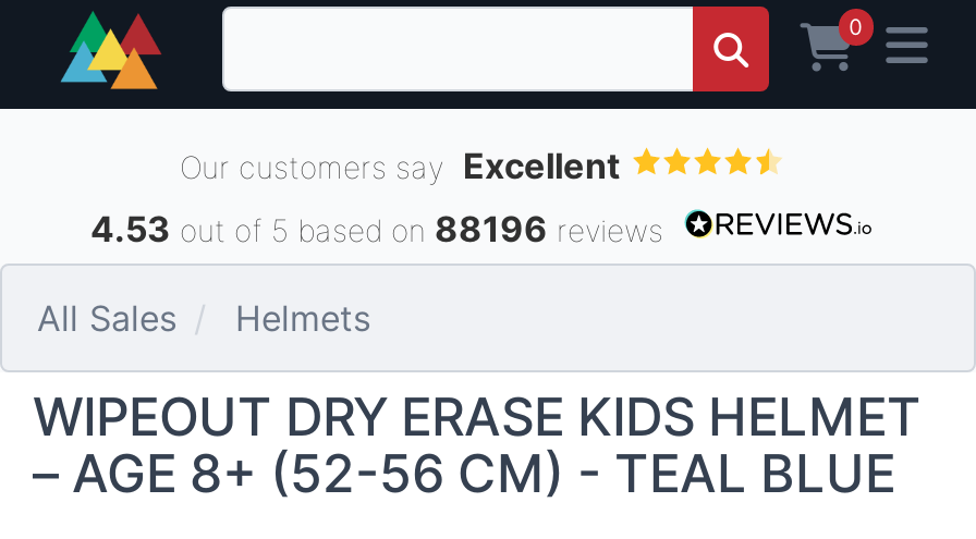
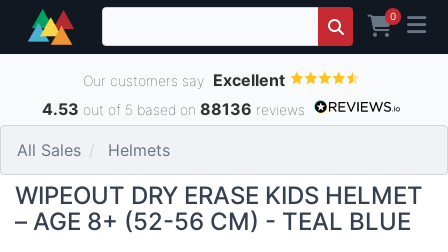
[90,207,672,251] 4.53 out of 5 based on 88196 reviews -> [41,99,308,119] 4.53 out of 5 based on 88136 reviews

